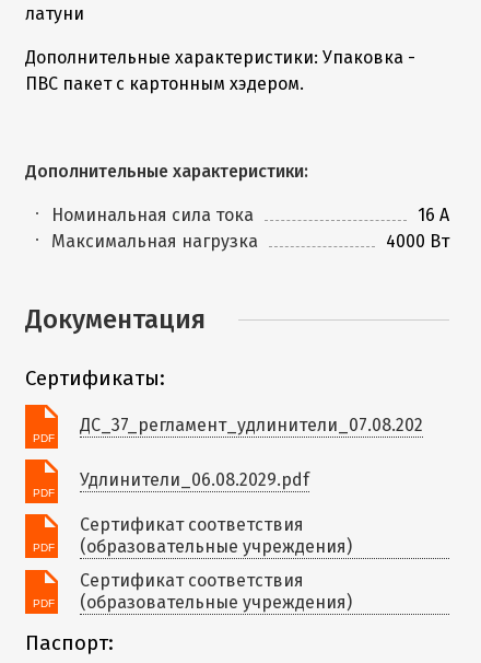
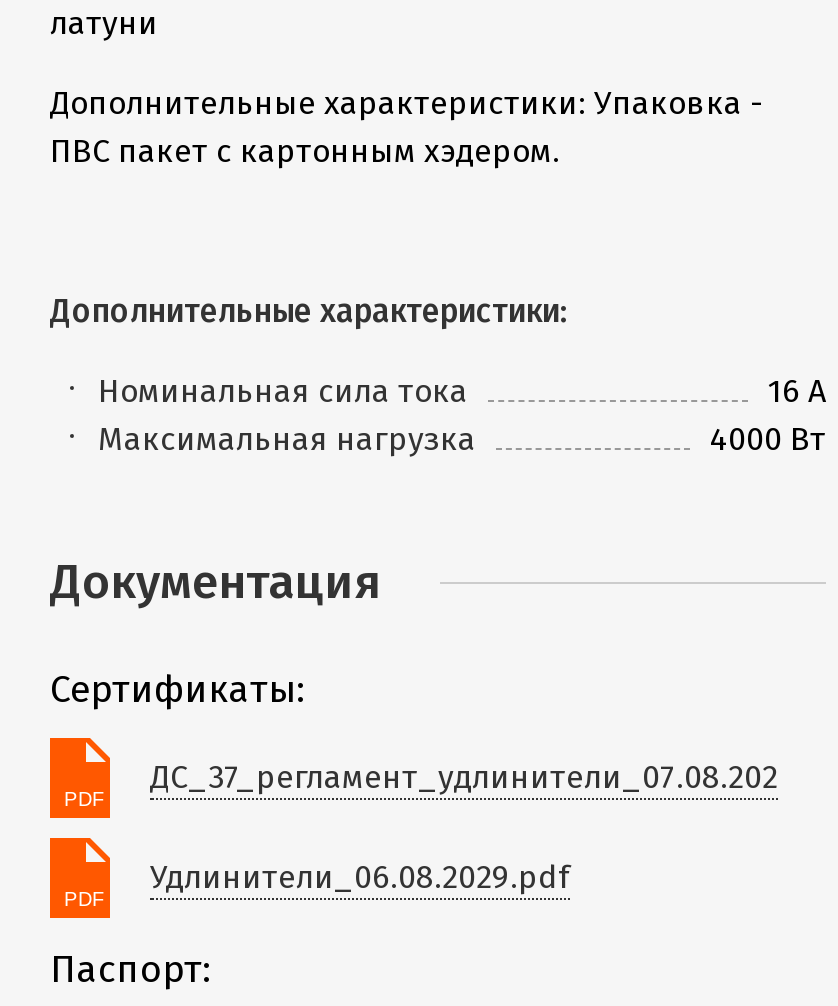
[80,514,352,612] Сертификат соответствия | (образовательные учреждения) | Сертификат соответствия | (образовательные учреждения) -> none

